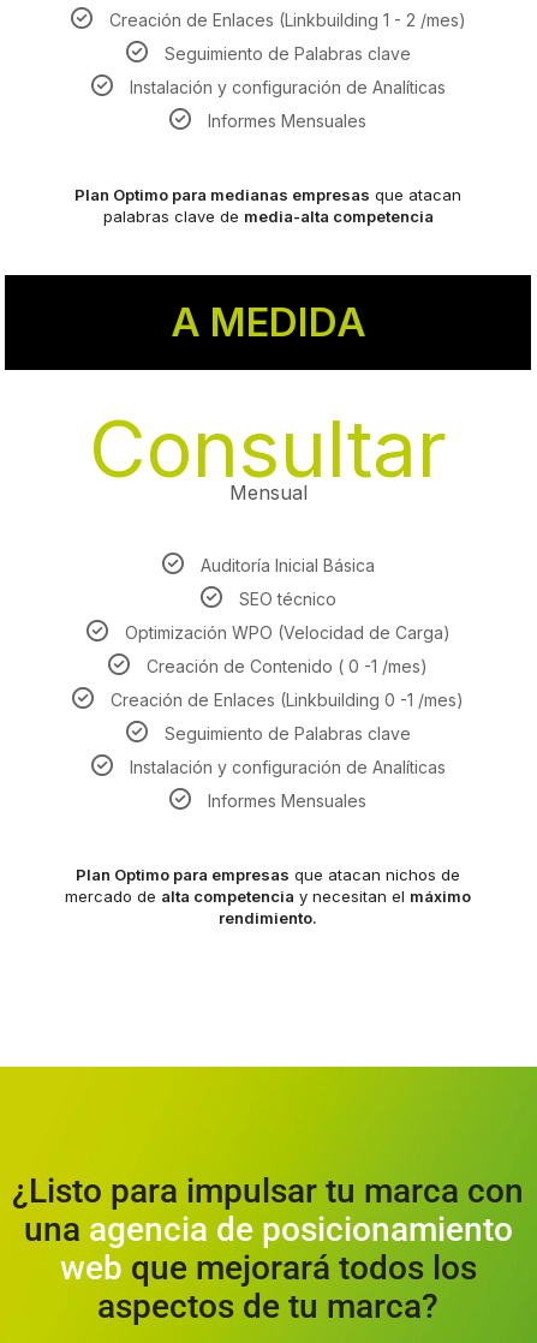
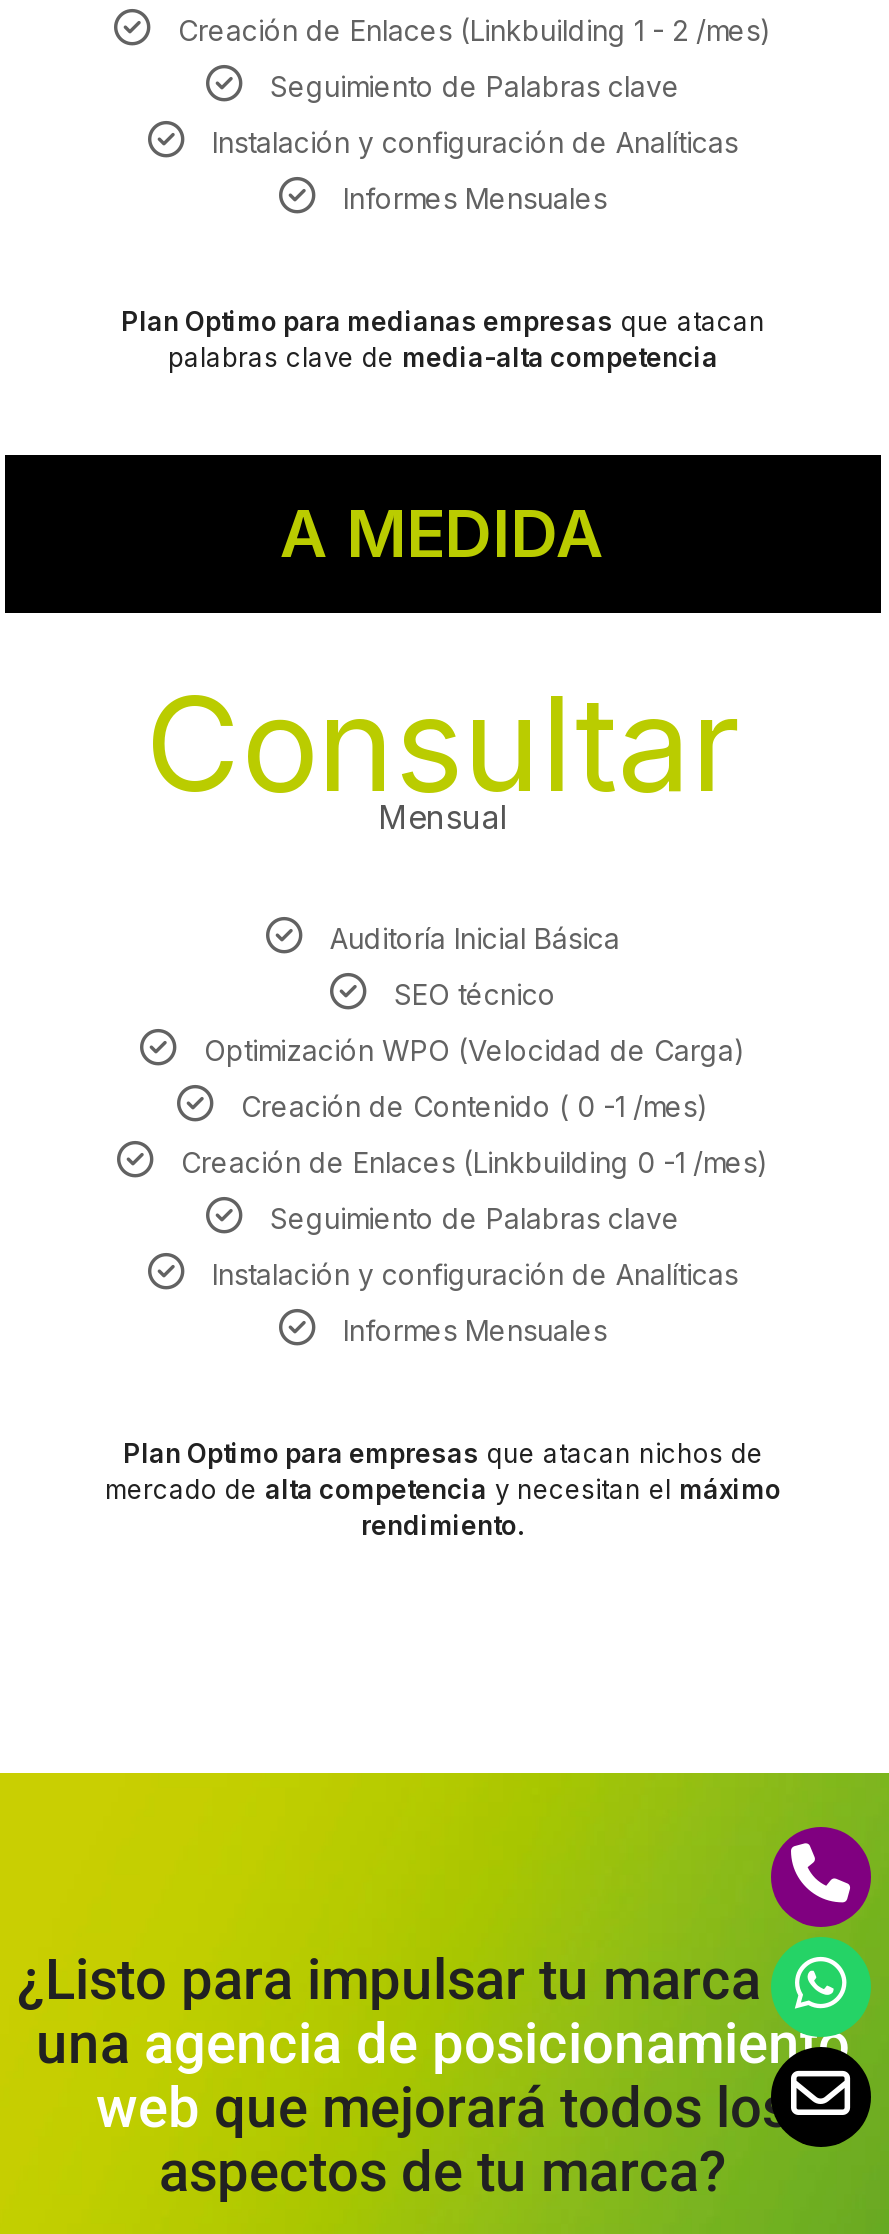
none -> [769,1826,873,1942] [image]
none -> [797,2060,873,2148] [image]

